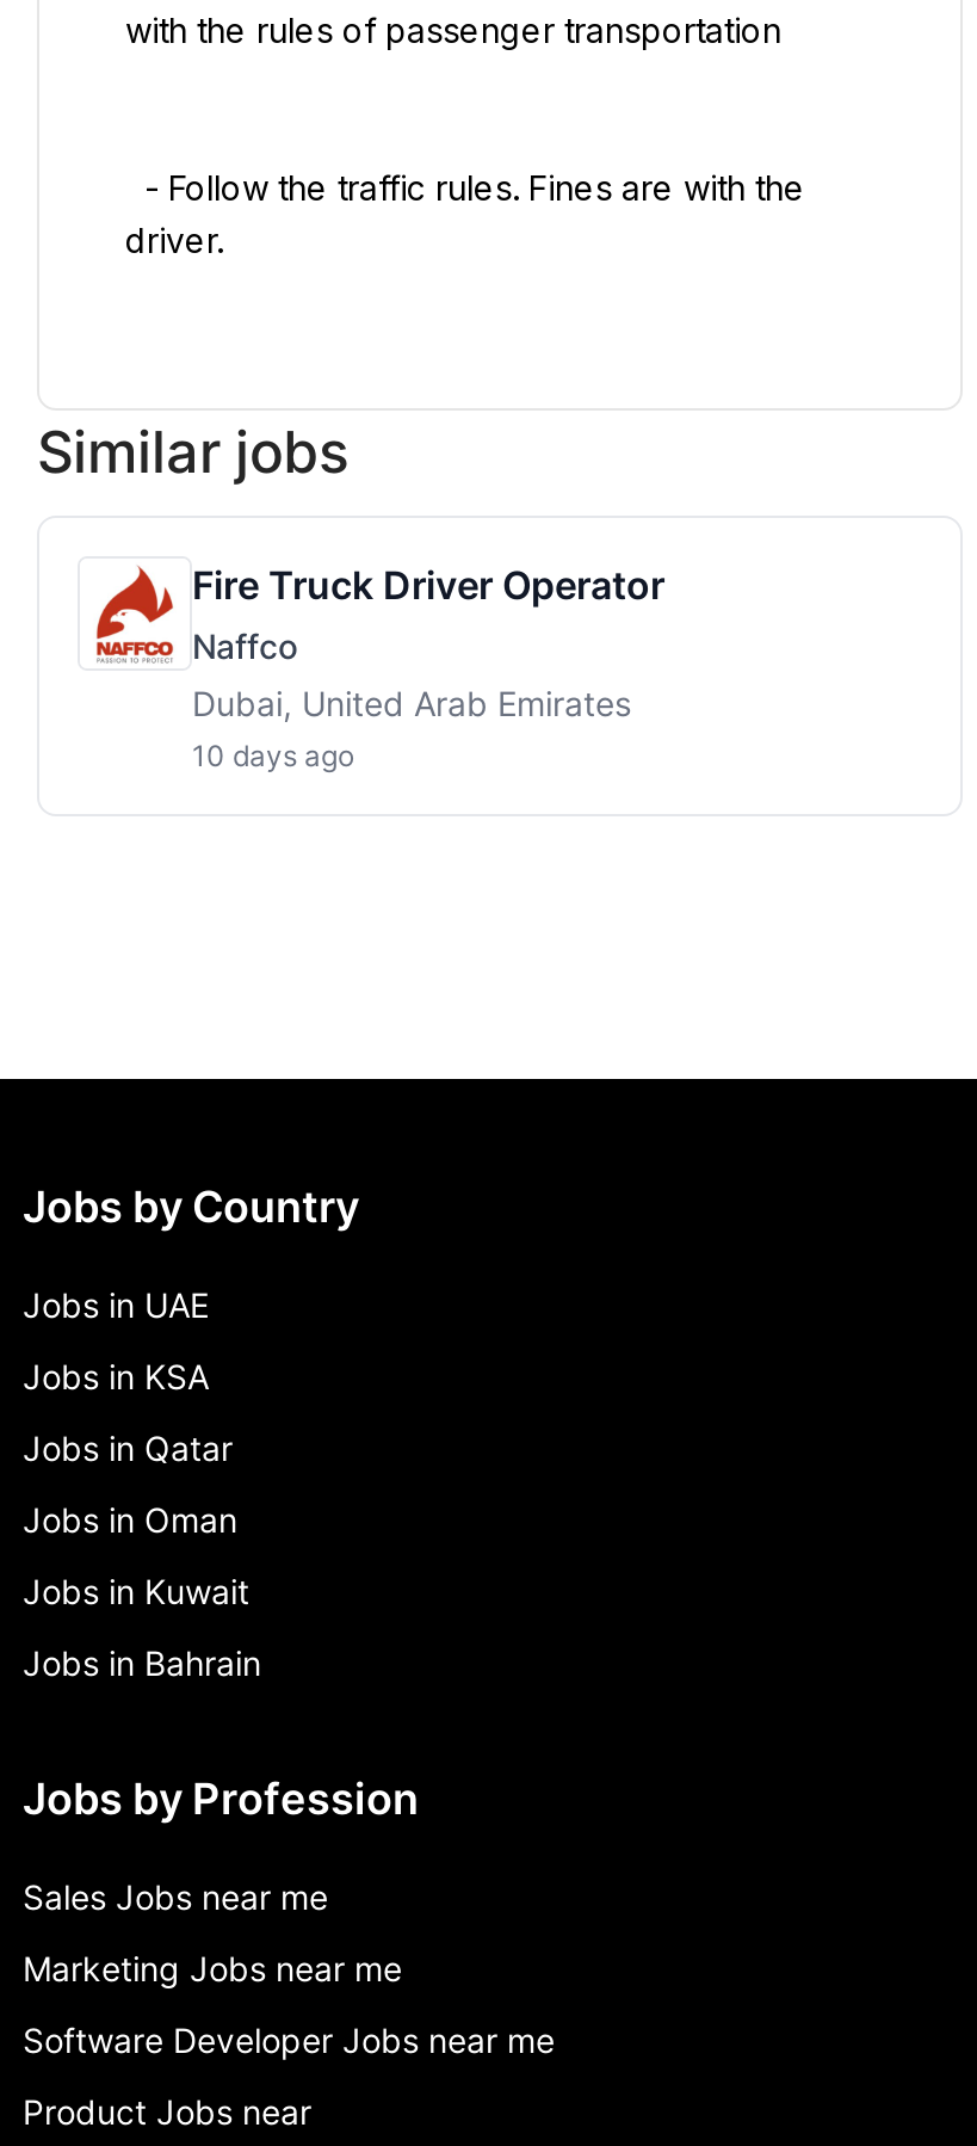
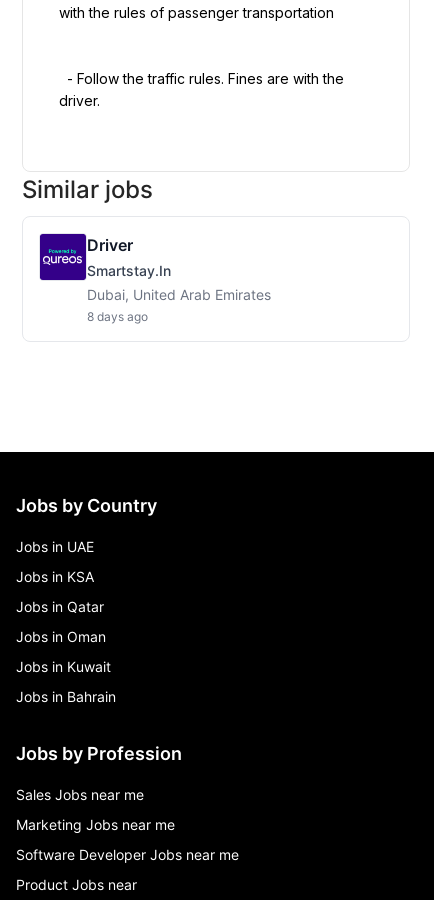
[80,559,664,668] [image] | Fire Truck Driver Operator | Naffco -> [39,233,171,281] [image] | Driver | Smartstay.in
[192,738,354,773] 10 days ago -> [87,309,148,324] 8 days ago

